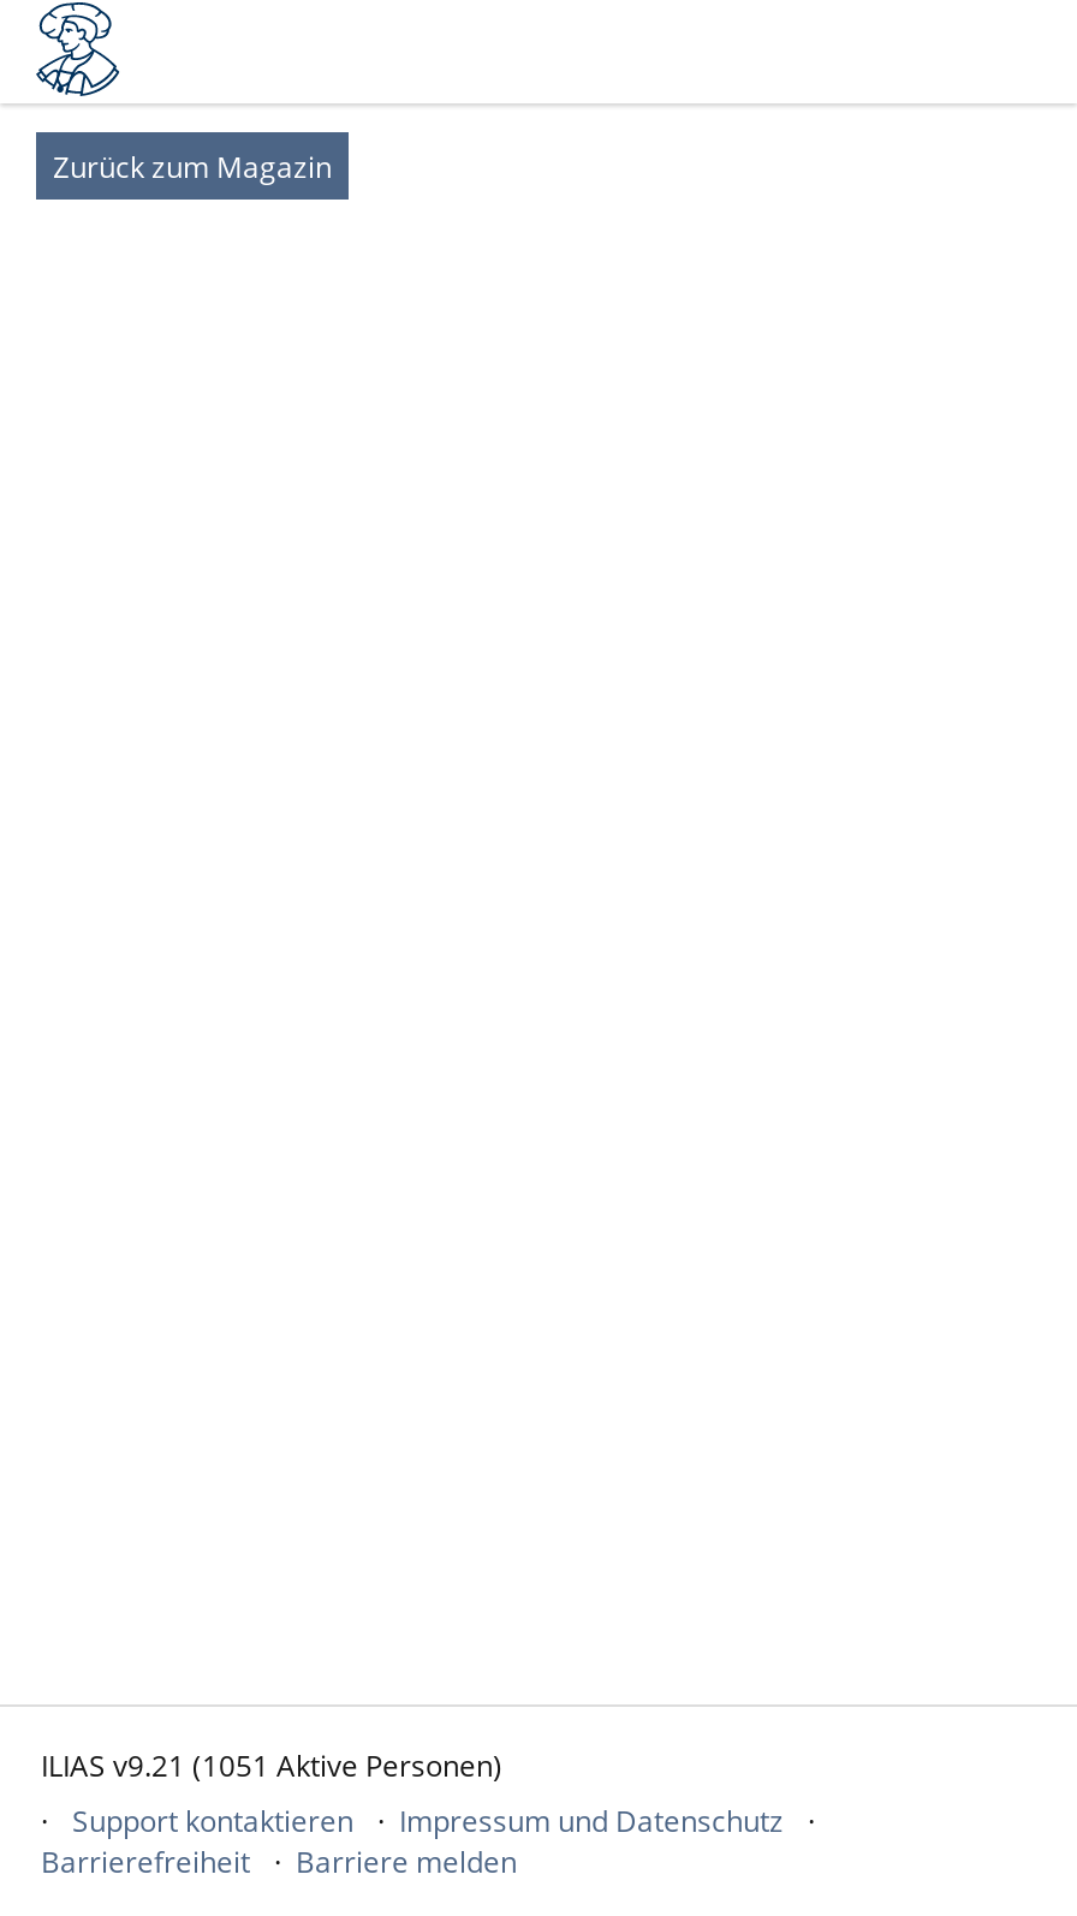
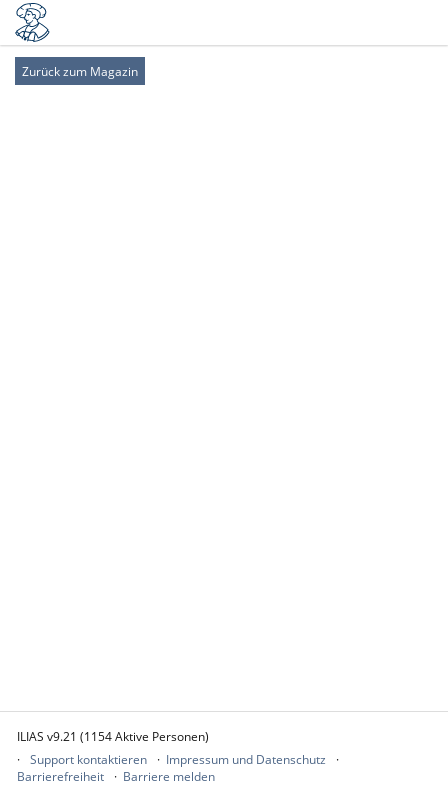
[41,1745,502,1786] ILIAS v9.21 (1051 Aktive Personen) -> [17,728,209,745] ILIAS v9.21 (1154 Aktive Personen)

